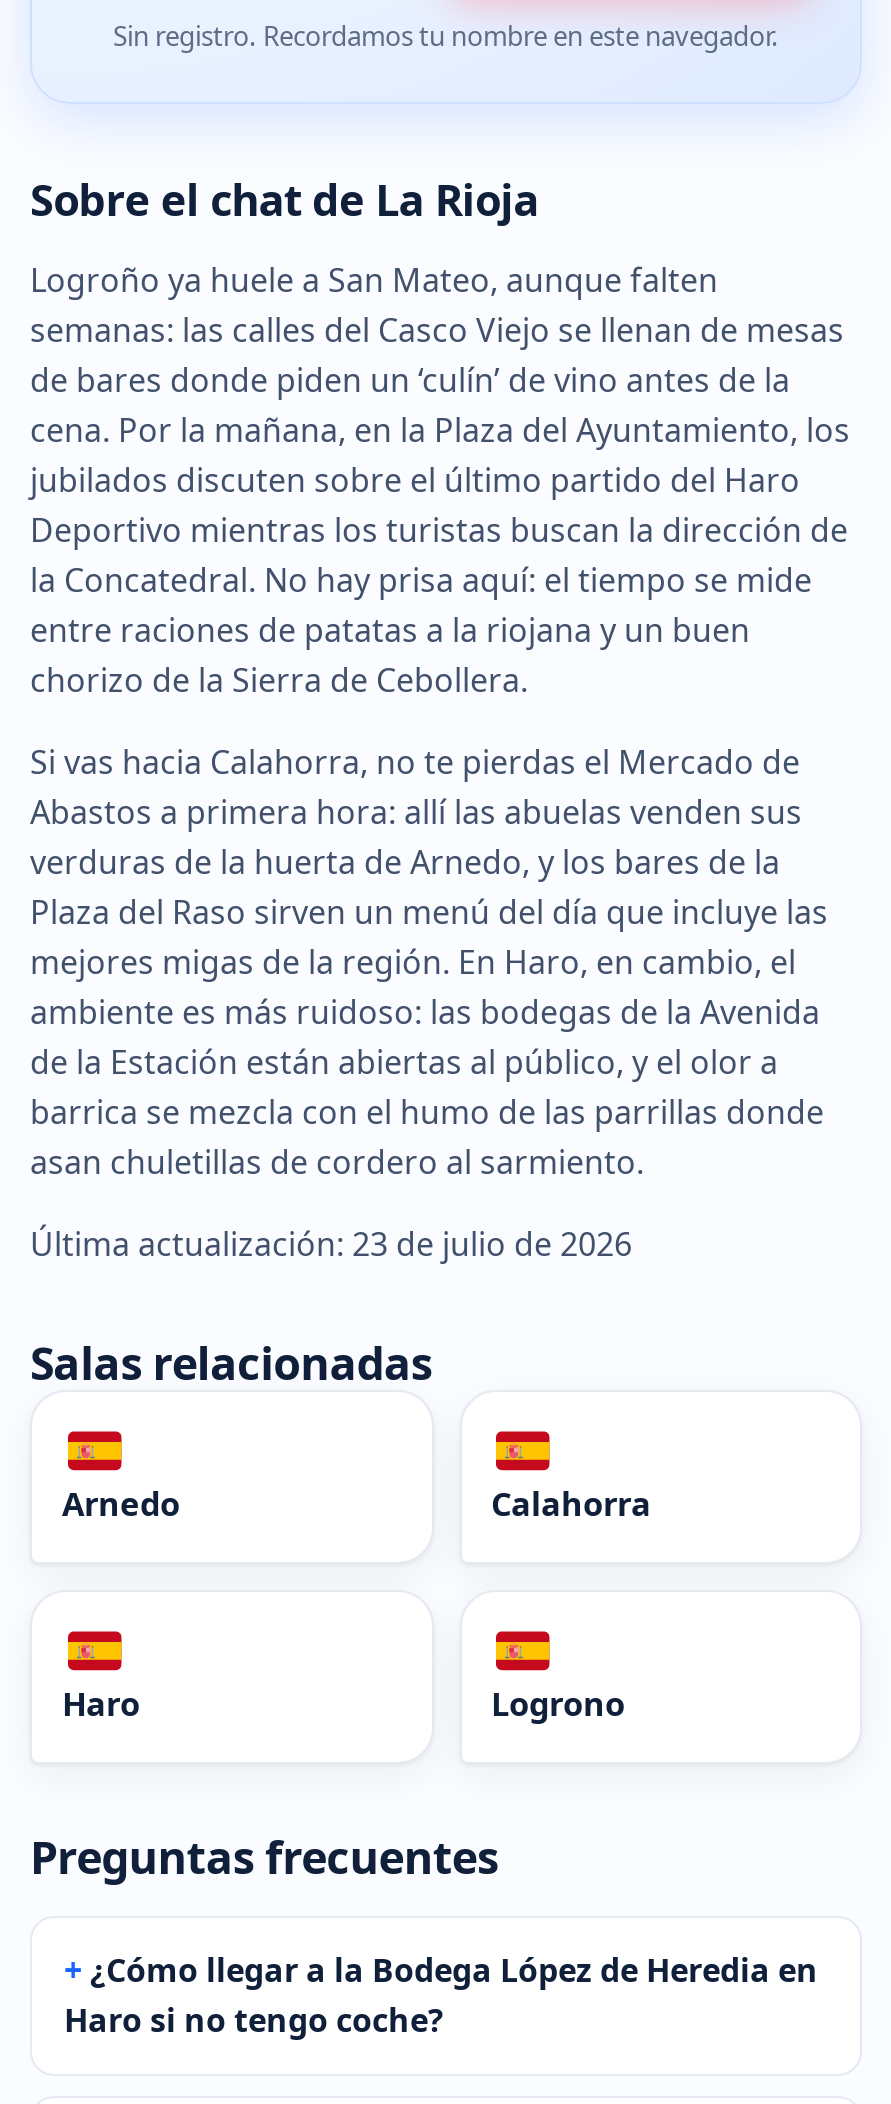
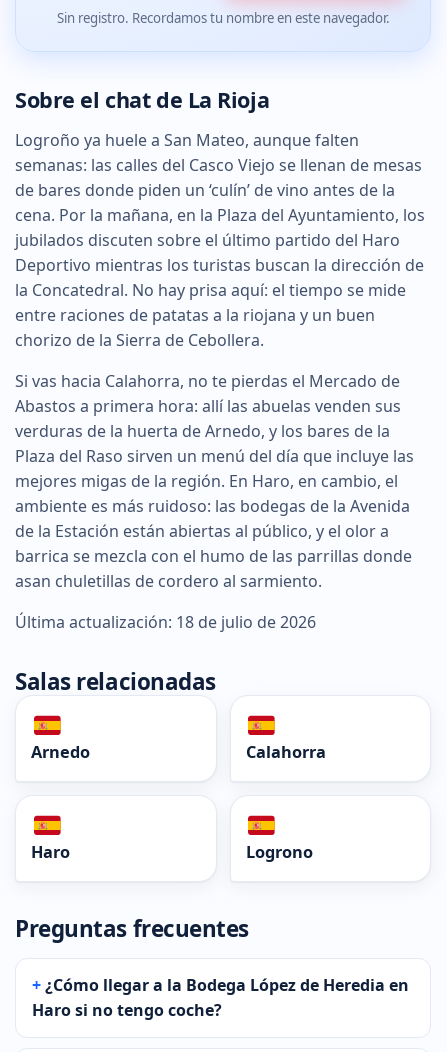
[30,1221,632,1265] Última actualización: 23 de julio de 2026 -> [15,610,316,632] Última actualización: 18 de julio de 2026

